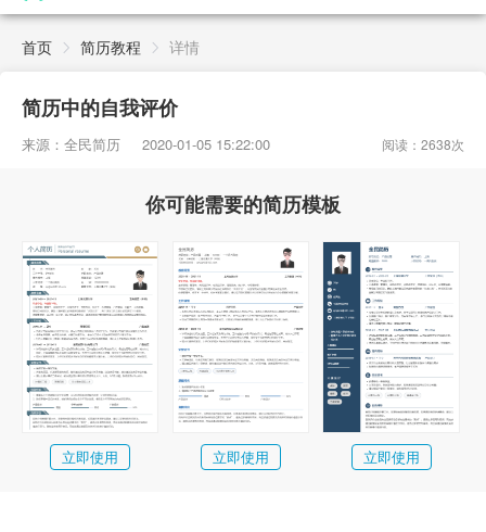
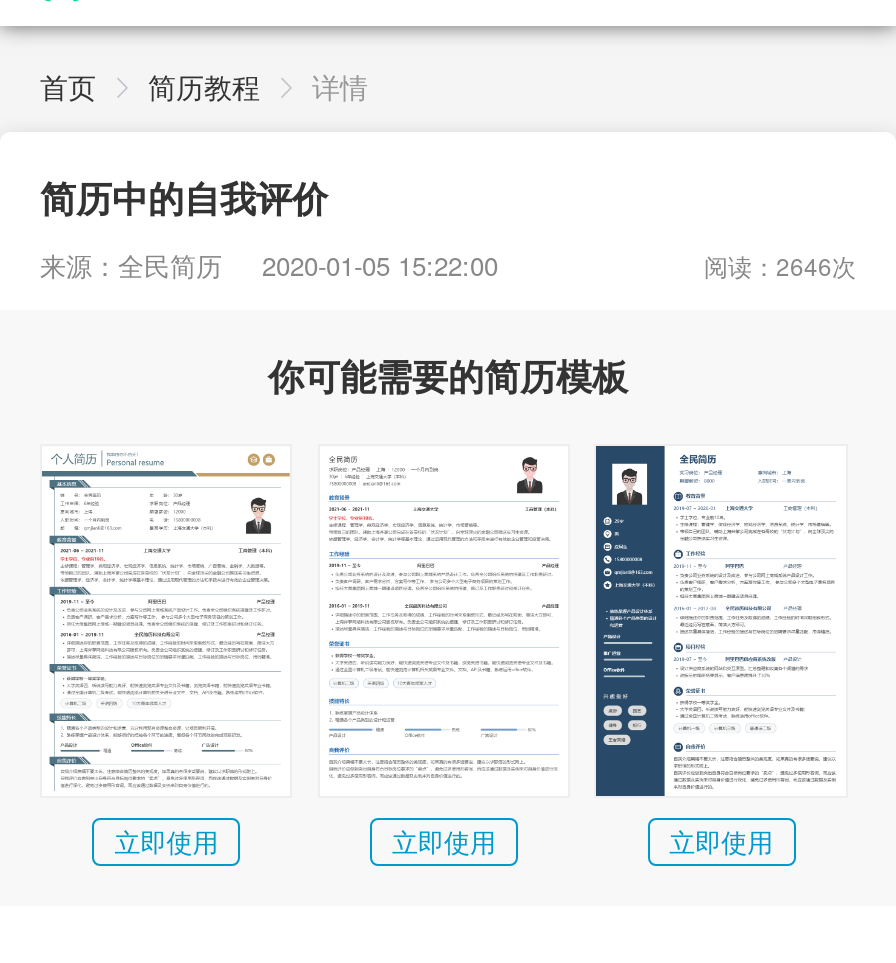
[382,135,464,153] 阅读：2638次 -> [704,248,856,282] 阅读：2646次

